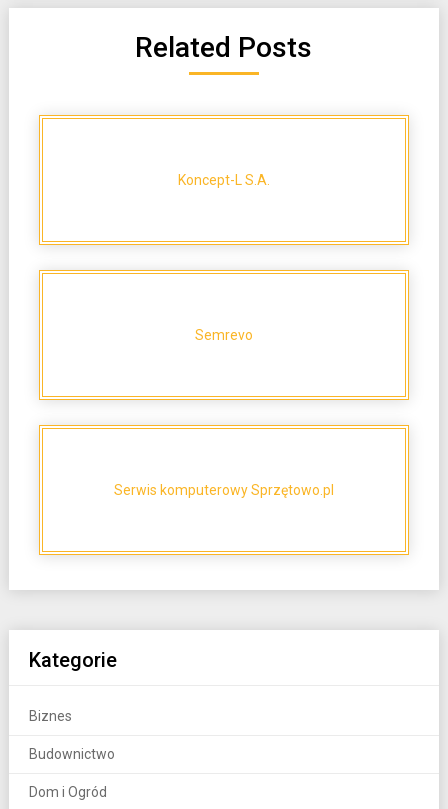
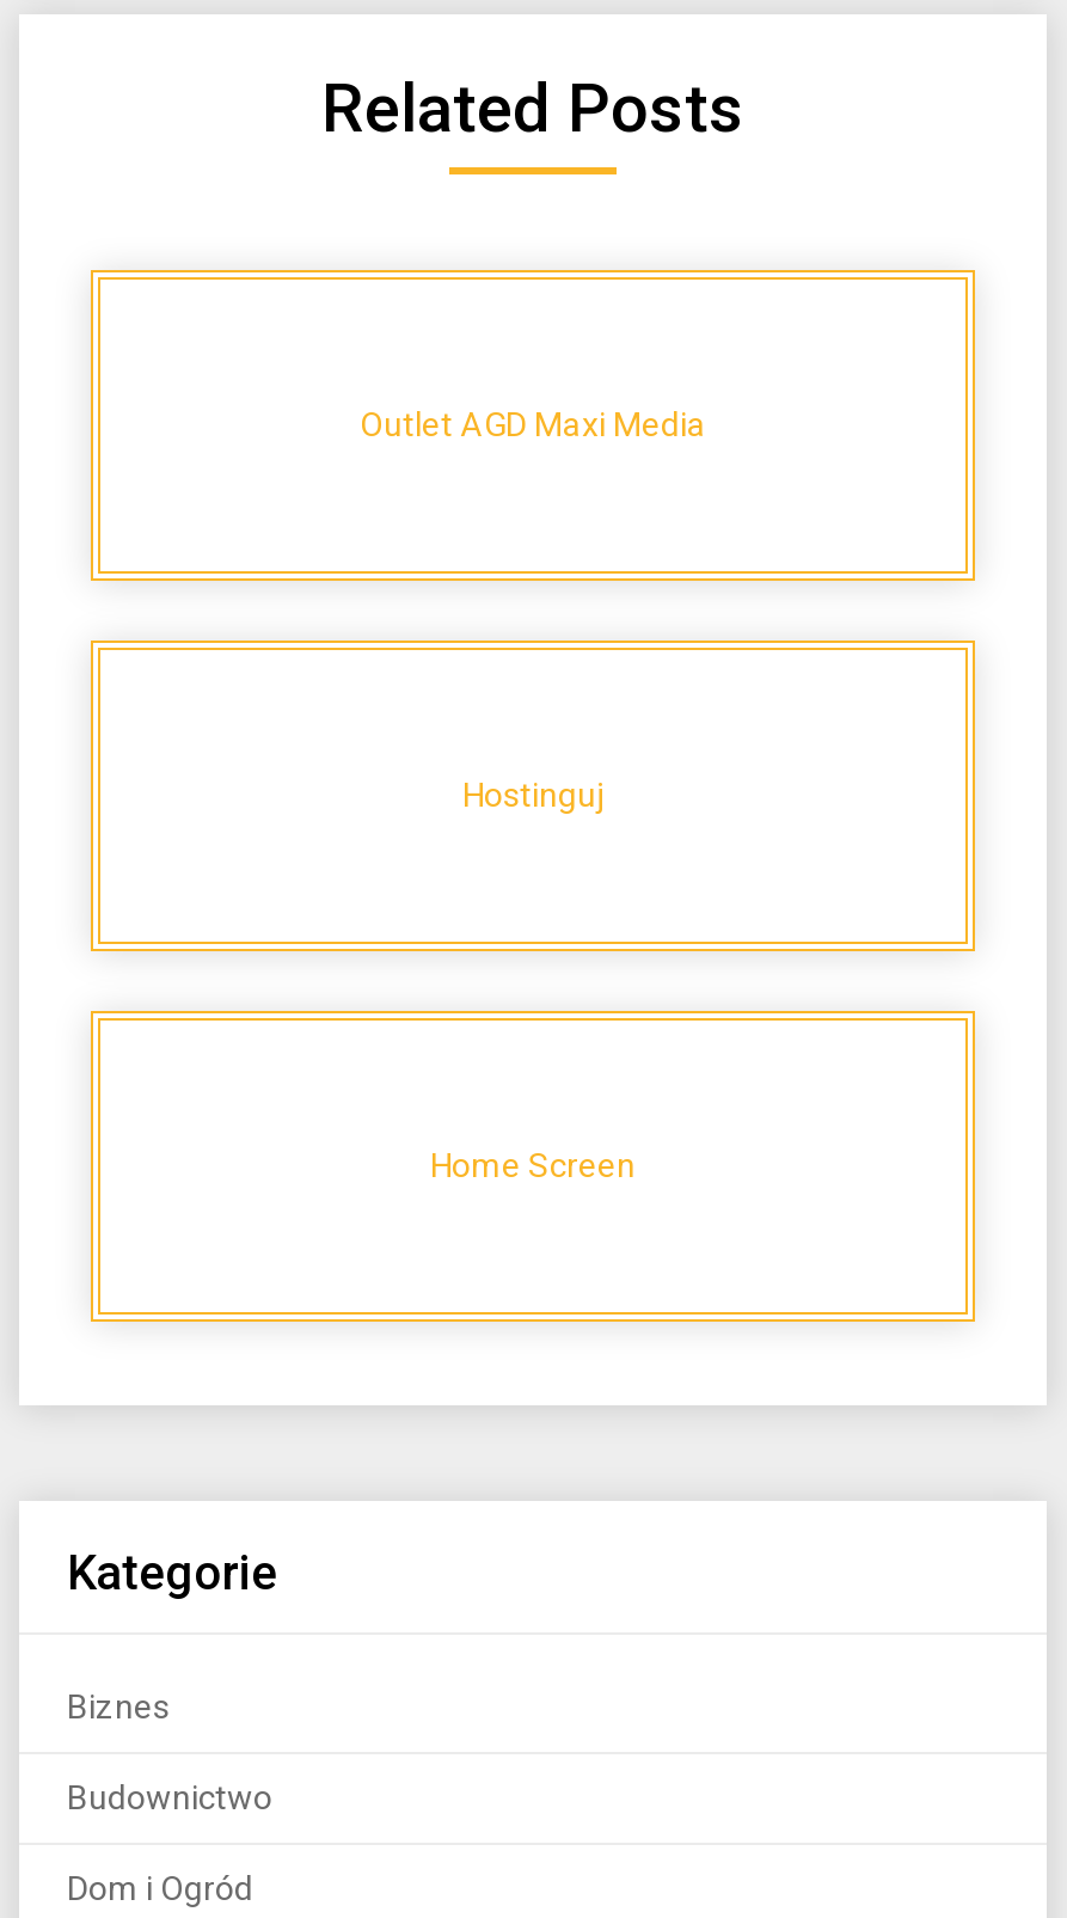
[178,171,270,187] Koncept-L S.A. -> [360,404,706,442] Outlet AGD Maxi Media
[195,326,253,342] Semrevo -> [462,775,603,813] Hostinguj
[114,481,334,497] Serwis komputerowy Sprzętowo.pl -> [430,1145,636,1183] Home Screen

